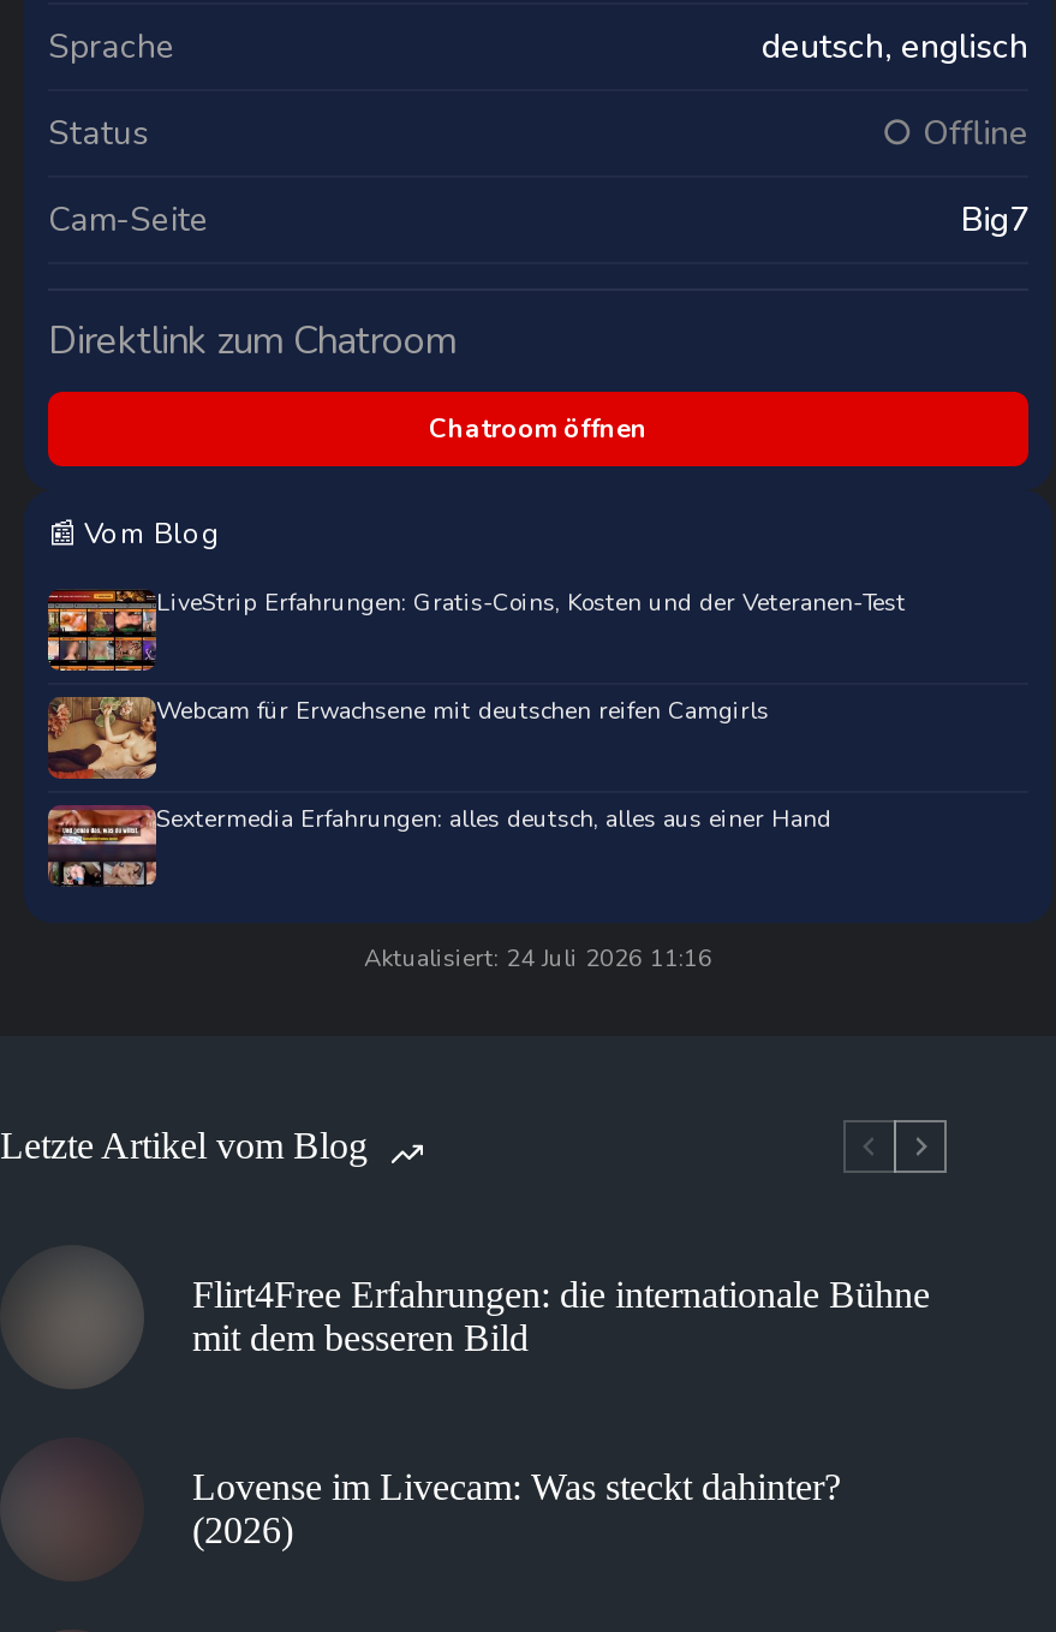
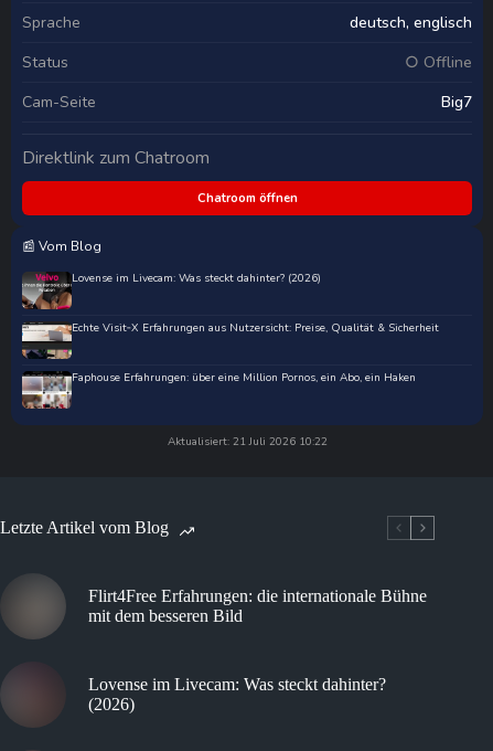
[46,586,906,673] [image] | LiveStrip Erfahrungen: Gratis-Coins, Kosten und der Veteranen-Test -> [21,271,321,310] [image] | Lovense im Livecam: Was steckt dahinter? (2026)
[46,695,769,781] [image] | Webcam für Erwachsene mit deutschen reifen Camgirls -> [21,320,439,359] [image] | Echte Visit‑X Erfahrungen aus Nutzersicht: Preise, Qualität & Sicherheit
[46,803,831,887] [image] | Sextermedia Erfahrungen: alles deutsch, alles aus einer Hand -> [21,370,416,410] [image] | Faphouse Erfahrungen: über eine Million Pornos, ein Abo, ein Haken
[364,942,712,976] Aktualisiert: 24 Juli 2026 11:16 -> [167,434,327,449] Aktualisiert: 21 Juli 2026 10:22

